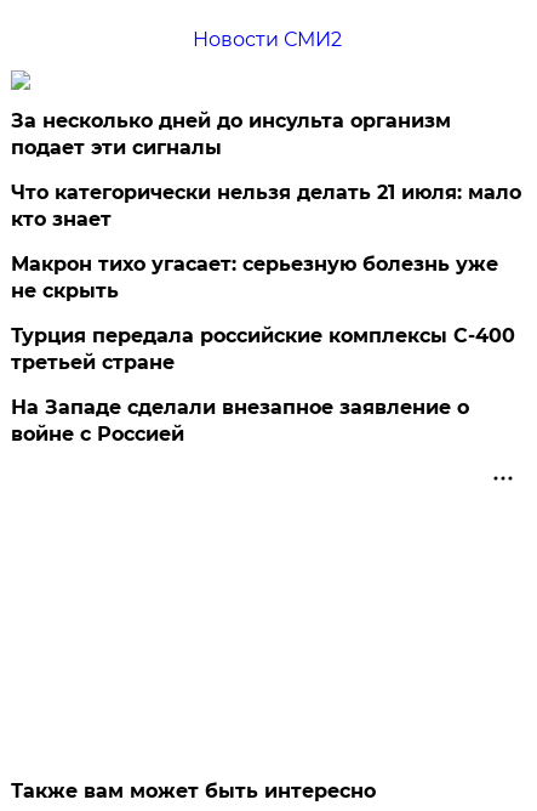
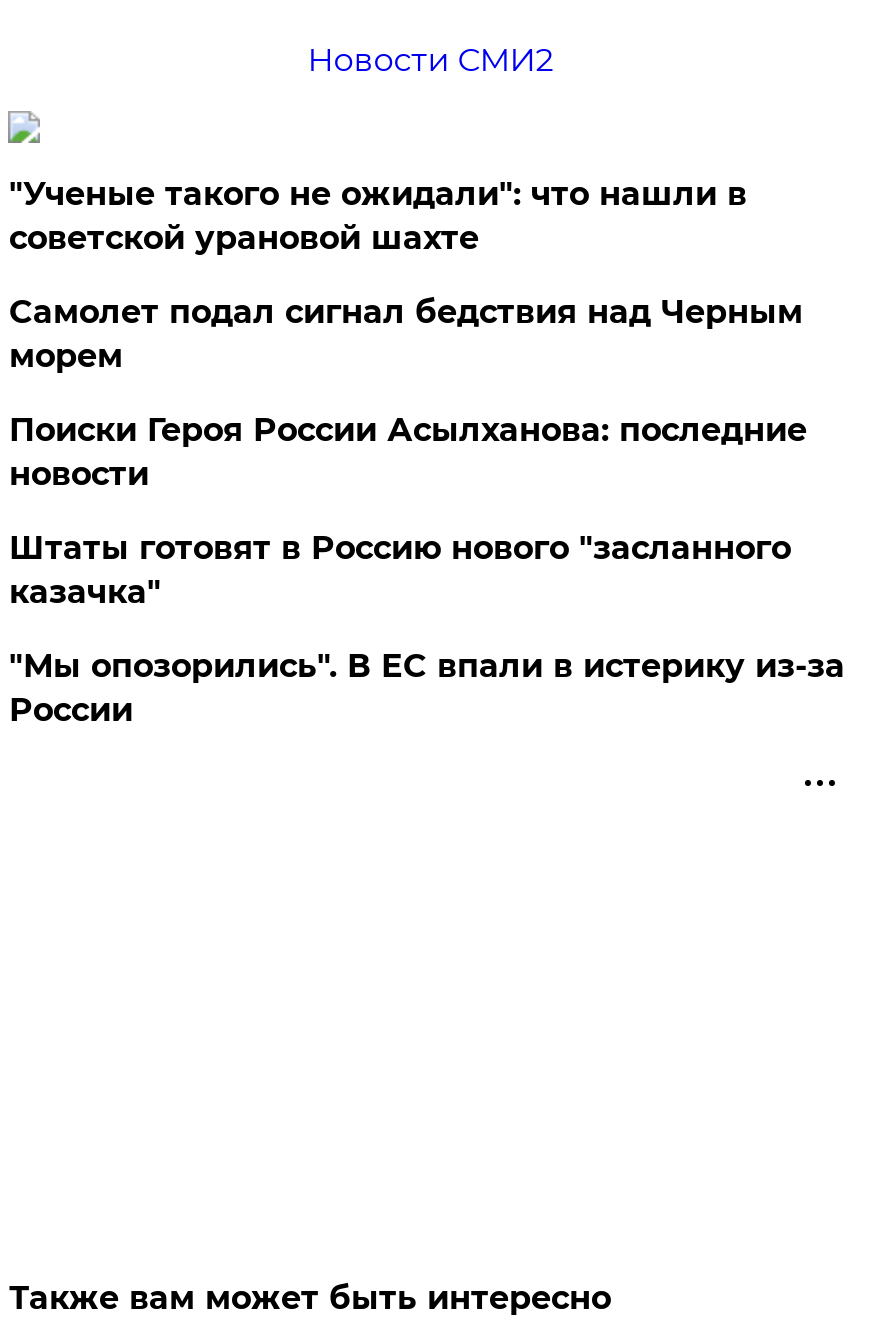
[11,109,451,159] За несколько дней до инсульта организм | подает эти сигналы -> [9,174,747,256] "Ученые такого не ожидали": что нашли в | советской урановой шахте
[11,181,522,230] Что категорически нельзя делать 21 июля: мало | кто знает -> [9,292,803,374] Самолет подал сигнал бедствия над Черным | морем
[11,252,499,302] Макрон тихо угасает: серьезную болезнь уже | не скрыть -> [9,410,807,492] Поиски Героя России Асылханова: последние | новости
[11,324,516,374] Турция передала российские комплексы С-400 | третьей стране -> [9,528,791,610] Штаты готовят в Россию нового "засланного | казачка"
[11,395,470,445] На Западе сделали внезапное заявление о | войне с Россией -> [9,646,845,728] "Мы опозорились". В ЕС впали в истерику из-за | России

